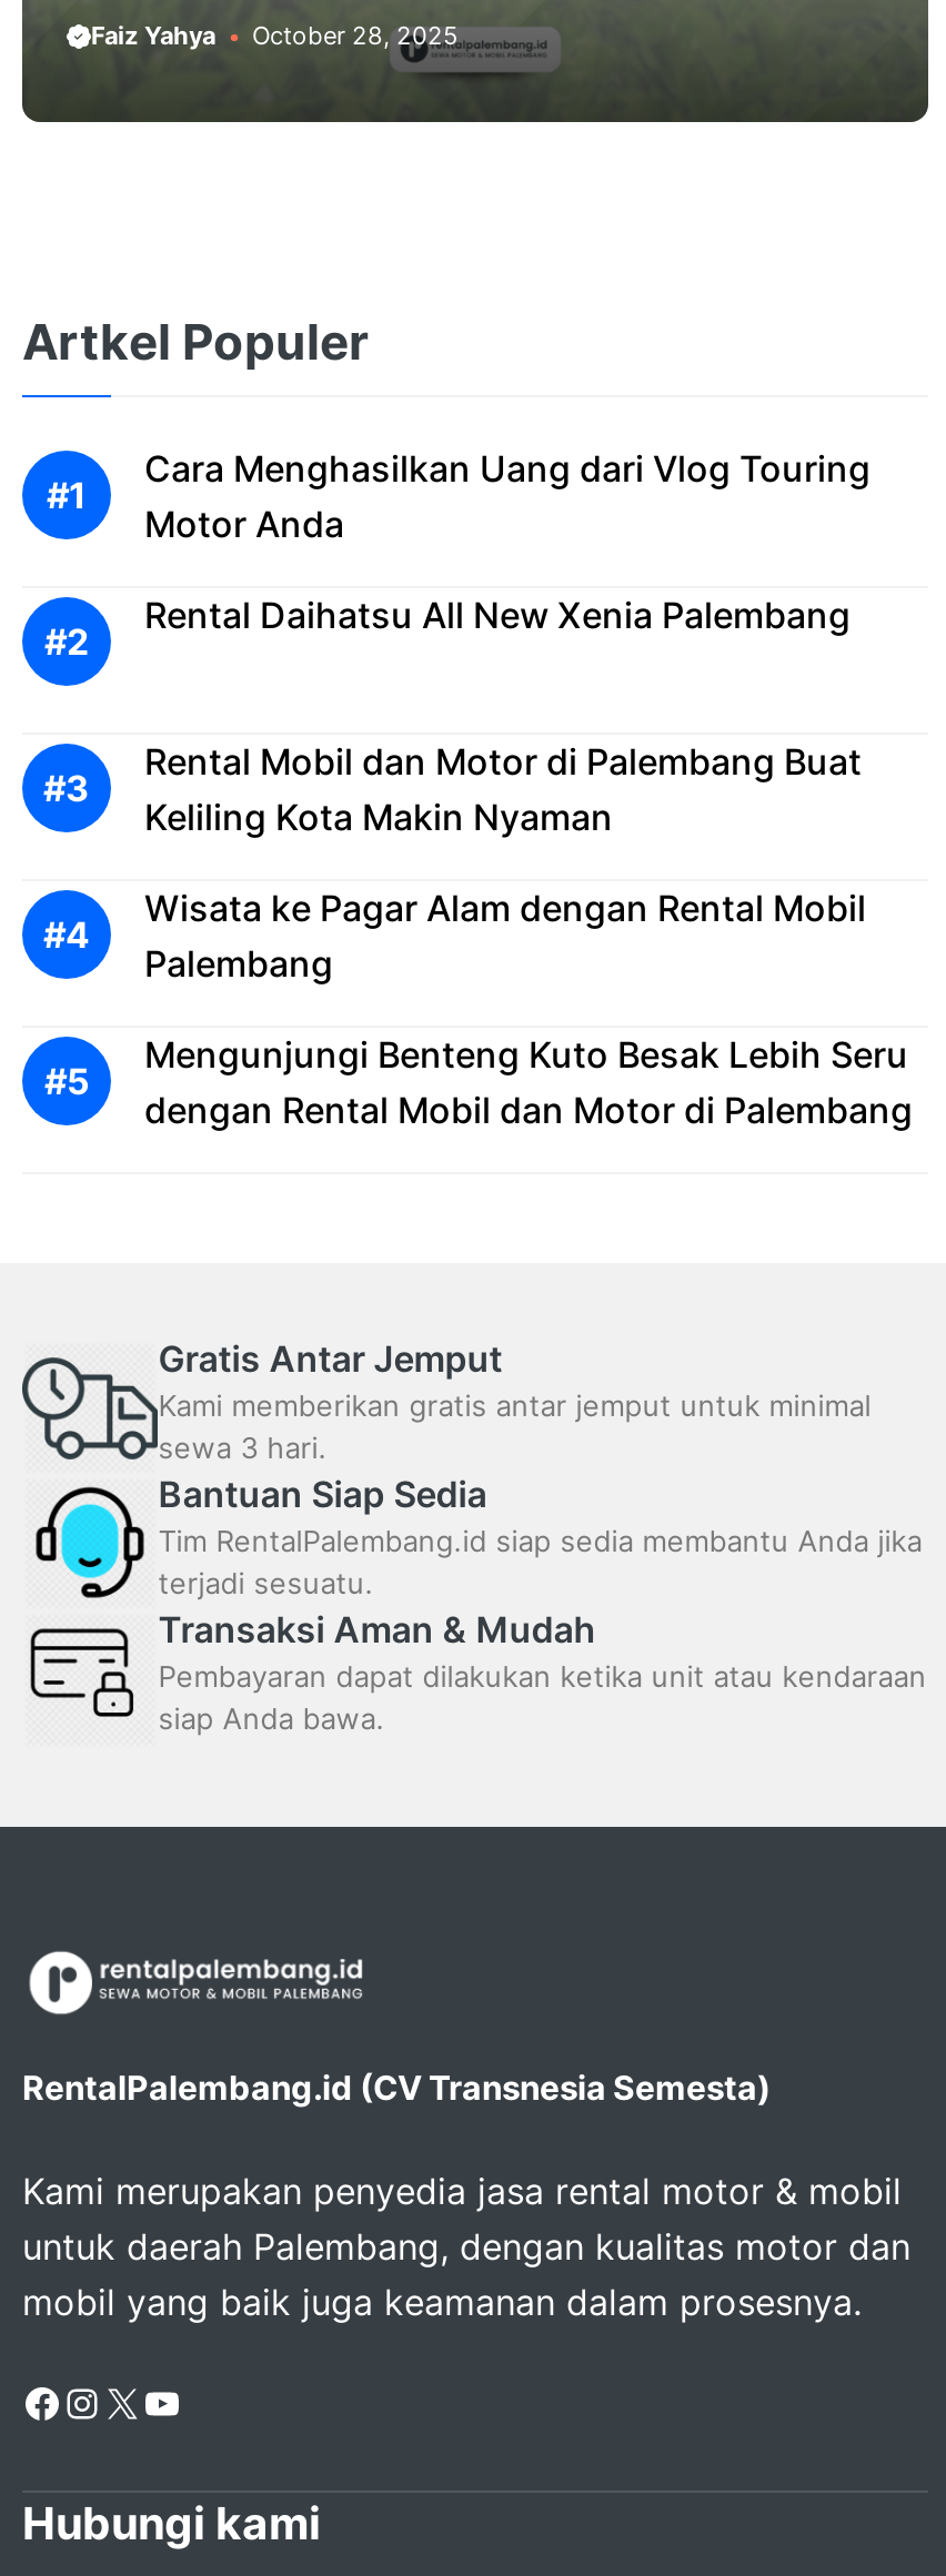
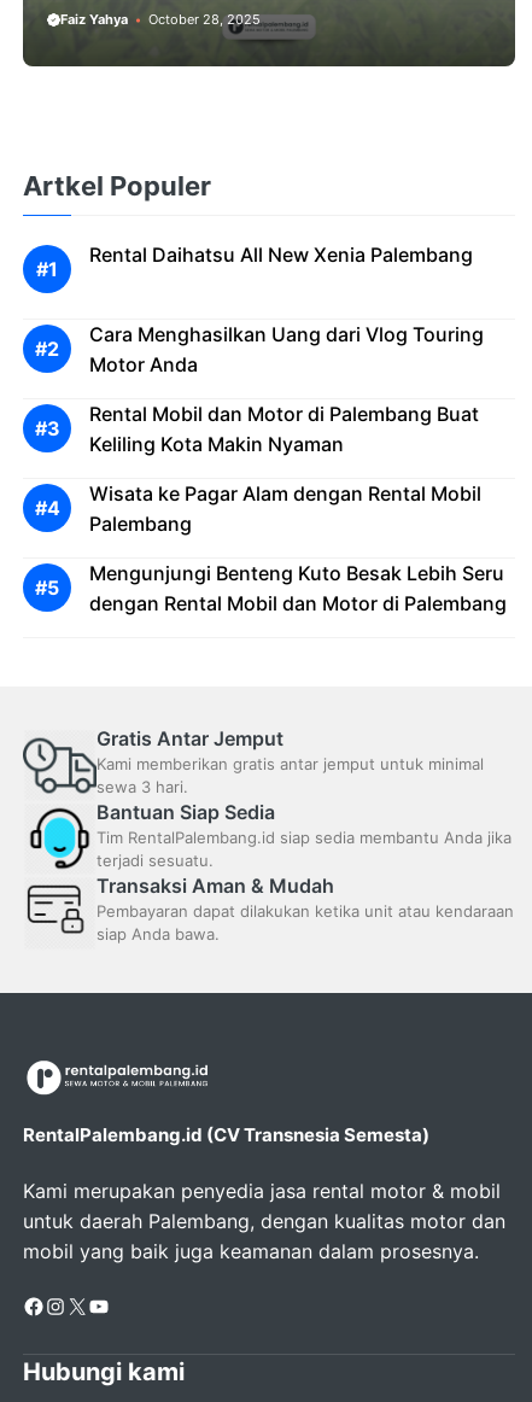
moved [144,446,870,546] -> [89,322,484,376]: Cara Menghasilkan Uang dari Vlog Touring | Motor Anda
moved [144,593,851,637] -> [89,243,473,267]: Rental Daihatsu All New Xenia Palembang

